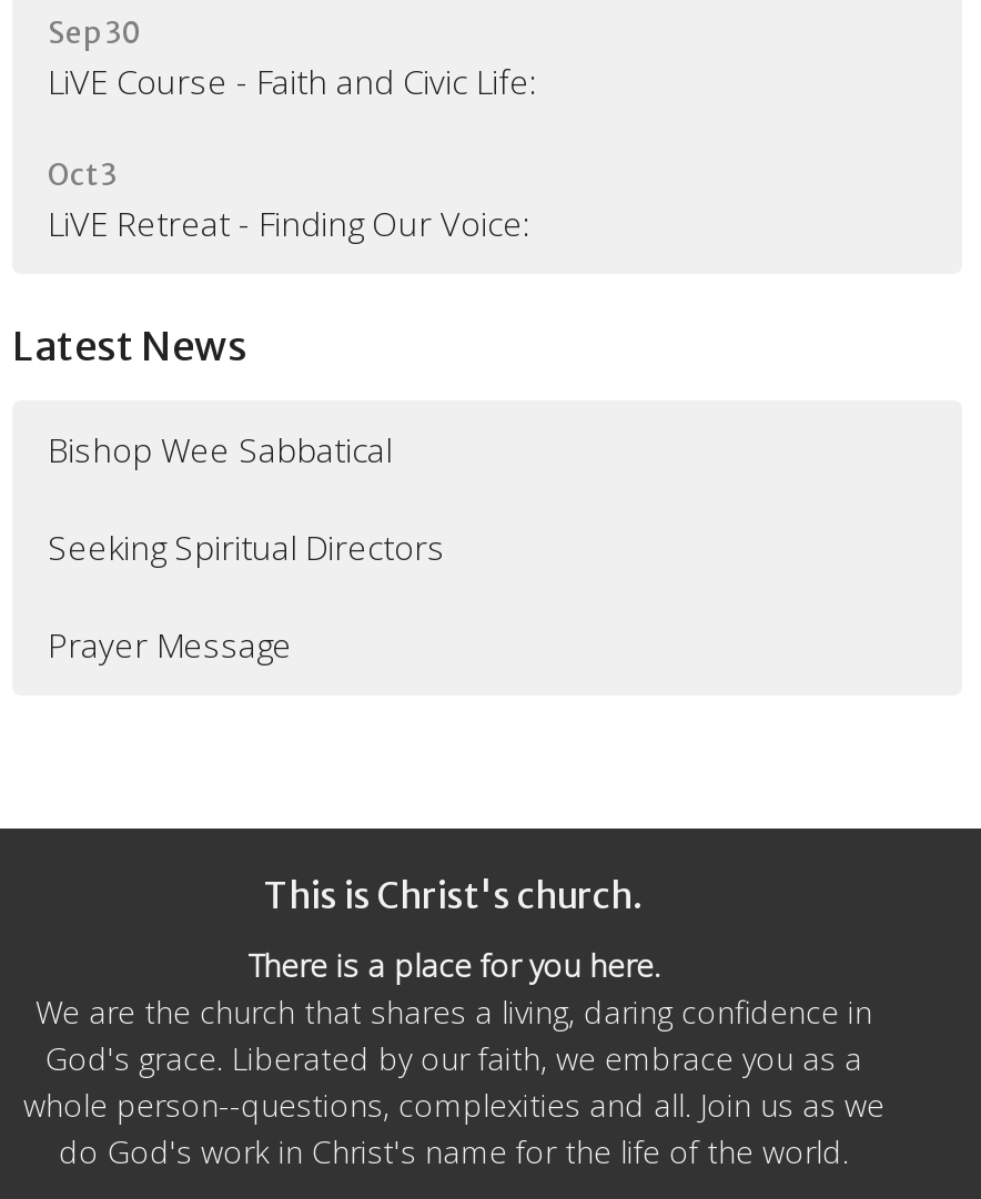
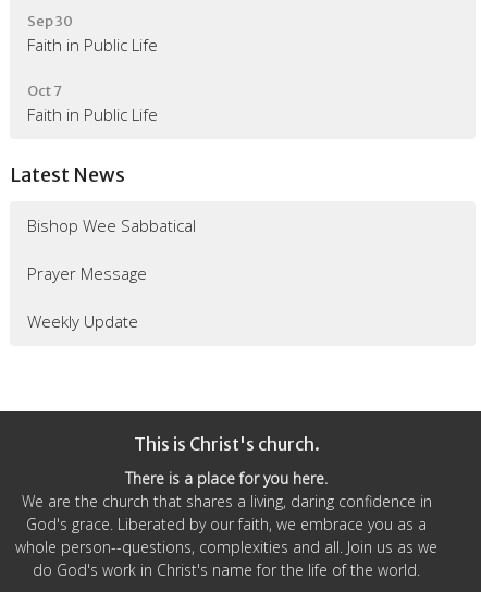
[48,59,538,103] LiVE Course - Faith and Civic Life: -> [27,34,158,55] Faith in Public Life
[48,156,532,245] Oct 3 | LiVE Retreat - Finding Our Voice: -> [27,82,158,125] Oct 7 | Faith in Public Life
[48,524,445,568] Seeking Spiritual Directors -> none
moved [48,621,292,665] -> [27,262,147,283]: Prayer Message
none -> [27,310,138,331] Weekly Update

